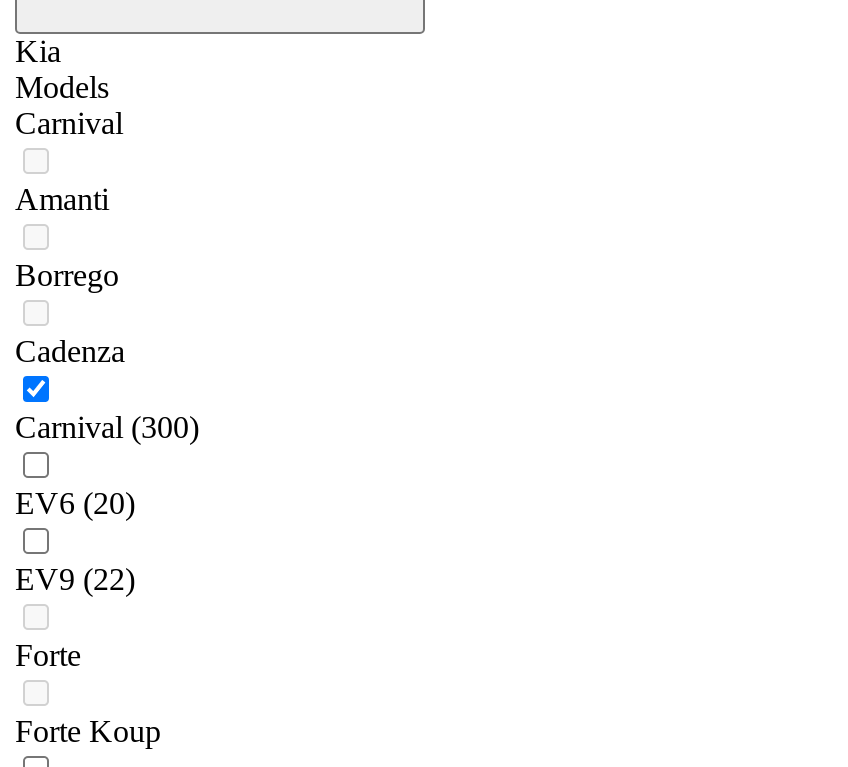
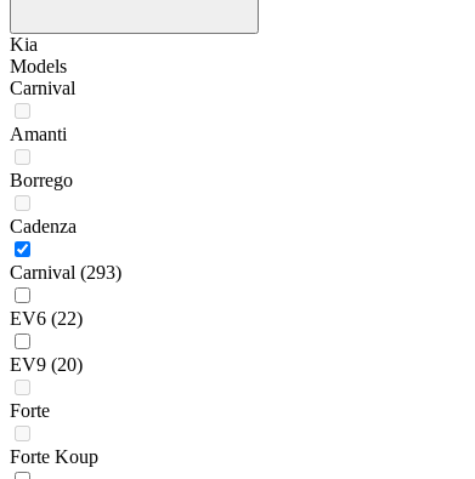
[15,411,199,445] Carnival (300) -> [10,262,121,283] Carnival (293)
[15,487,135,521] EV6 (20) -> [10,309,83,329] EV6 (22)
[15,563,135,597] EV9 (22) -> [10,355,83,375] EV9 (20)

